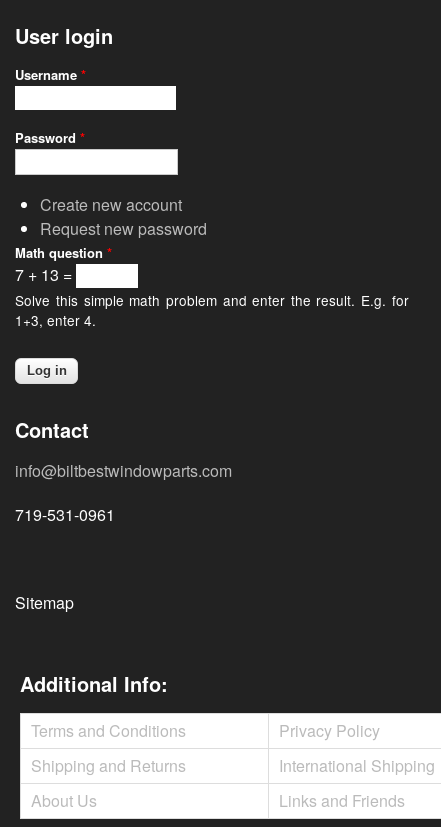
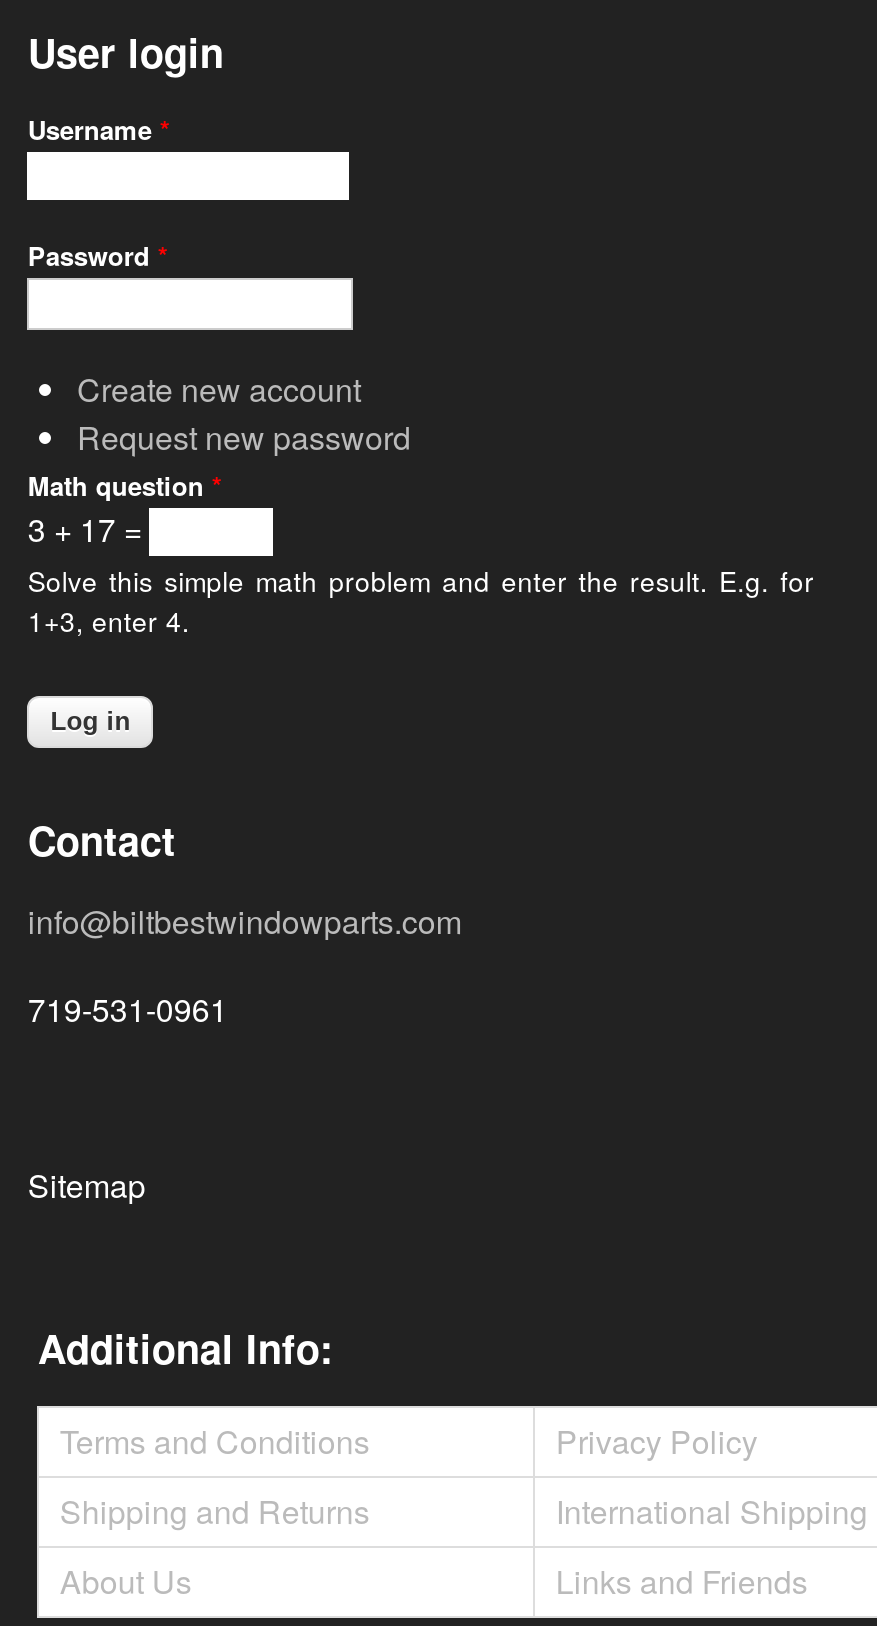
[15,263,76,286] 7 + 13 = -> [28,506,150,552] 3 + 17 =

